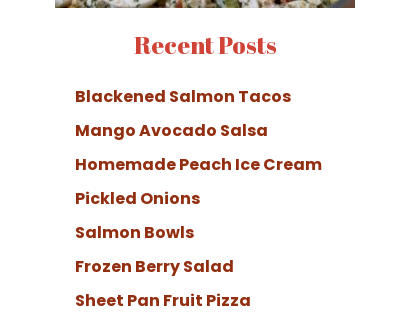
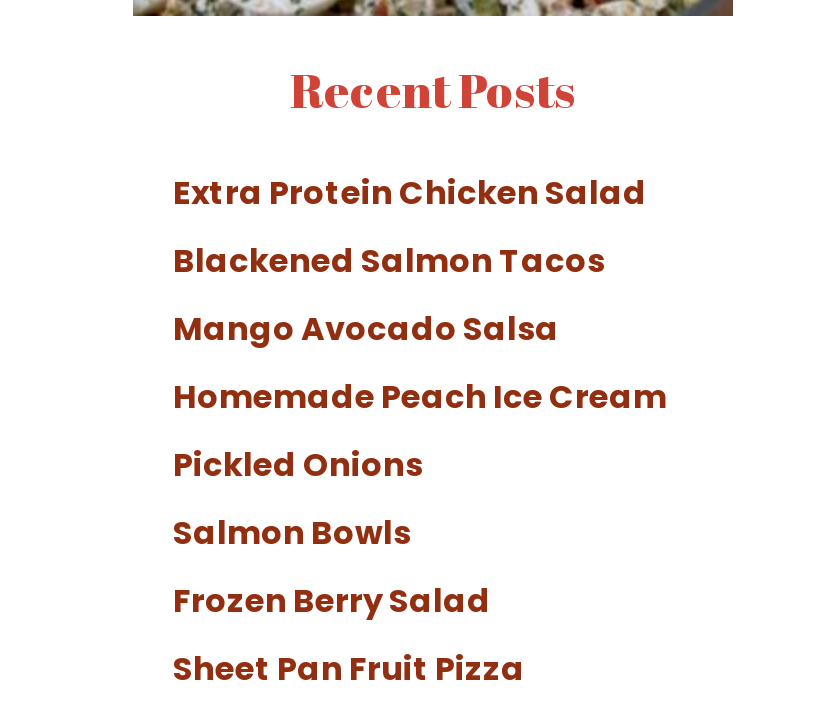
none -> [173,170,647,216] Extra Protein Chicken Salad

